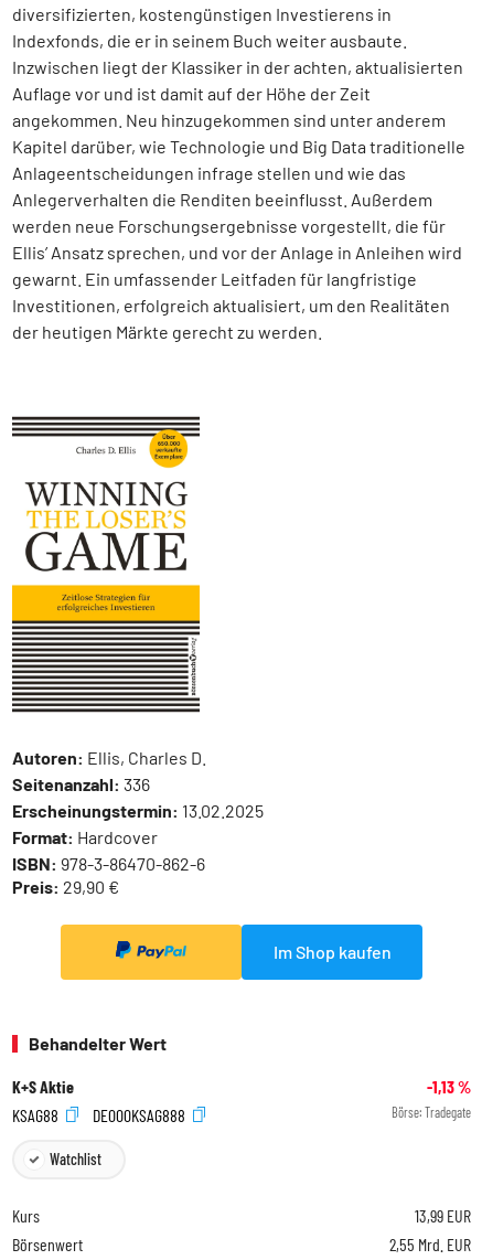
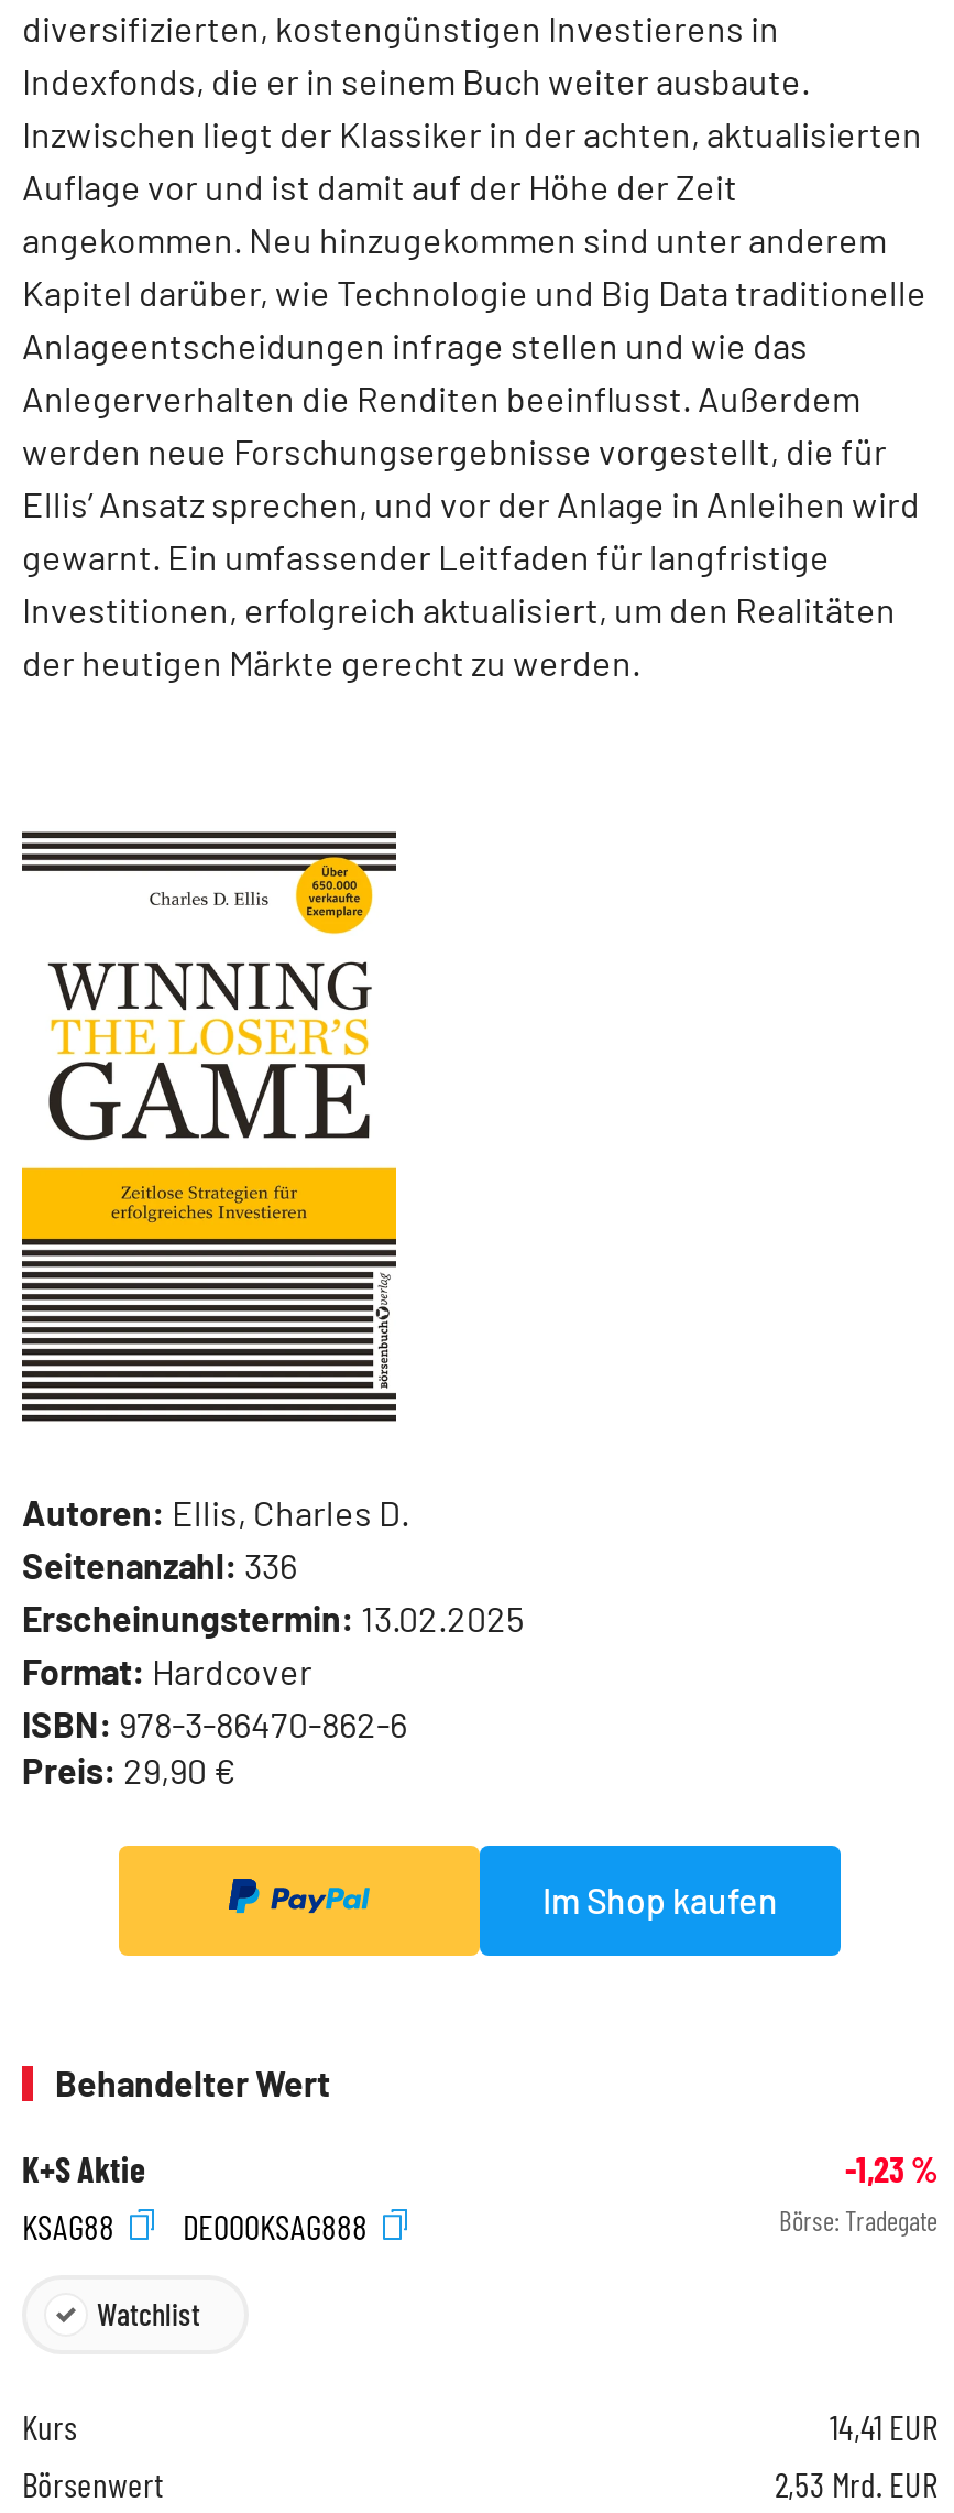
[427,1076,471,1097] -1,13% -> [845,2148,937,2189] -1,23%
[415,1204,471,1225] 13,99 EUR -> [830,2404,937,2446] 14,41 EUR
[389,1233,471,1254] 2,55 Mrd. EUR -> [775,2461,937,2503] 2,53 Mrd. EUR

